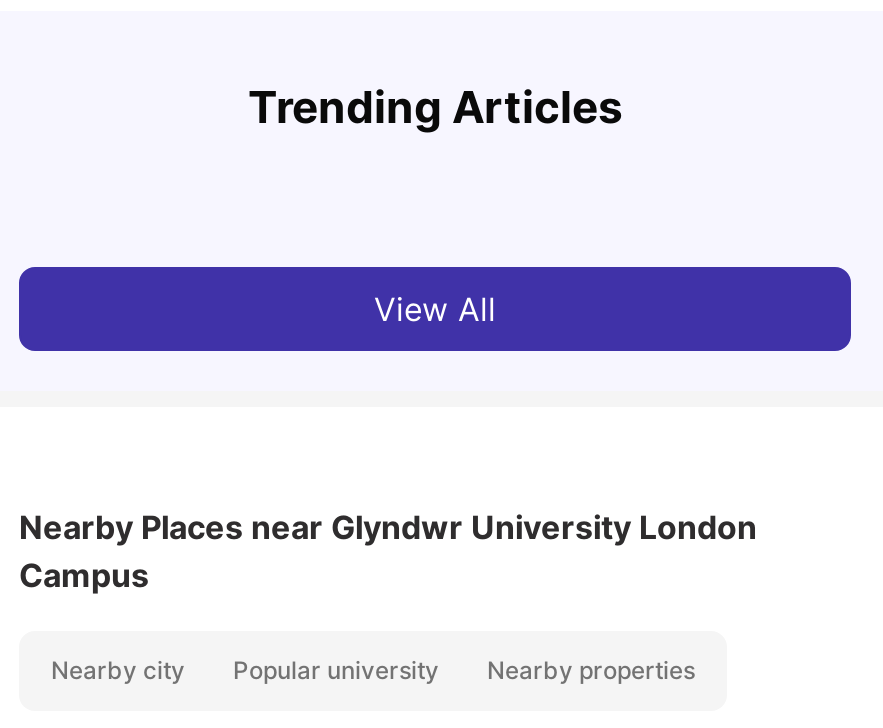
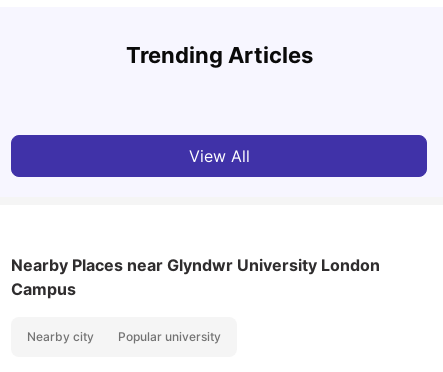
[487,655,695,685] Nearby properties -> none

